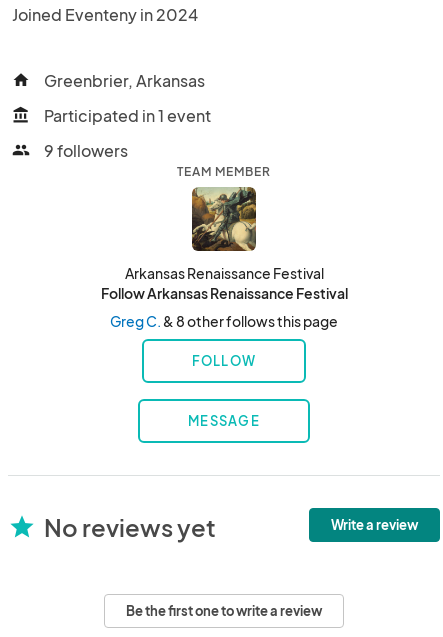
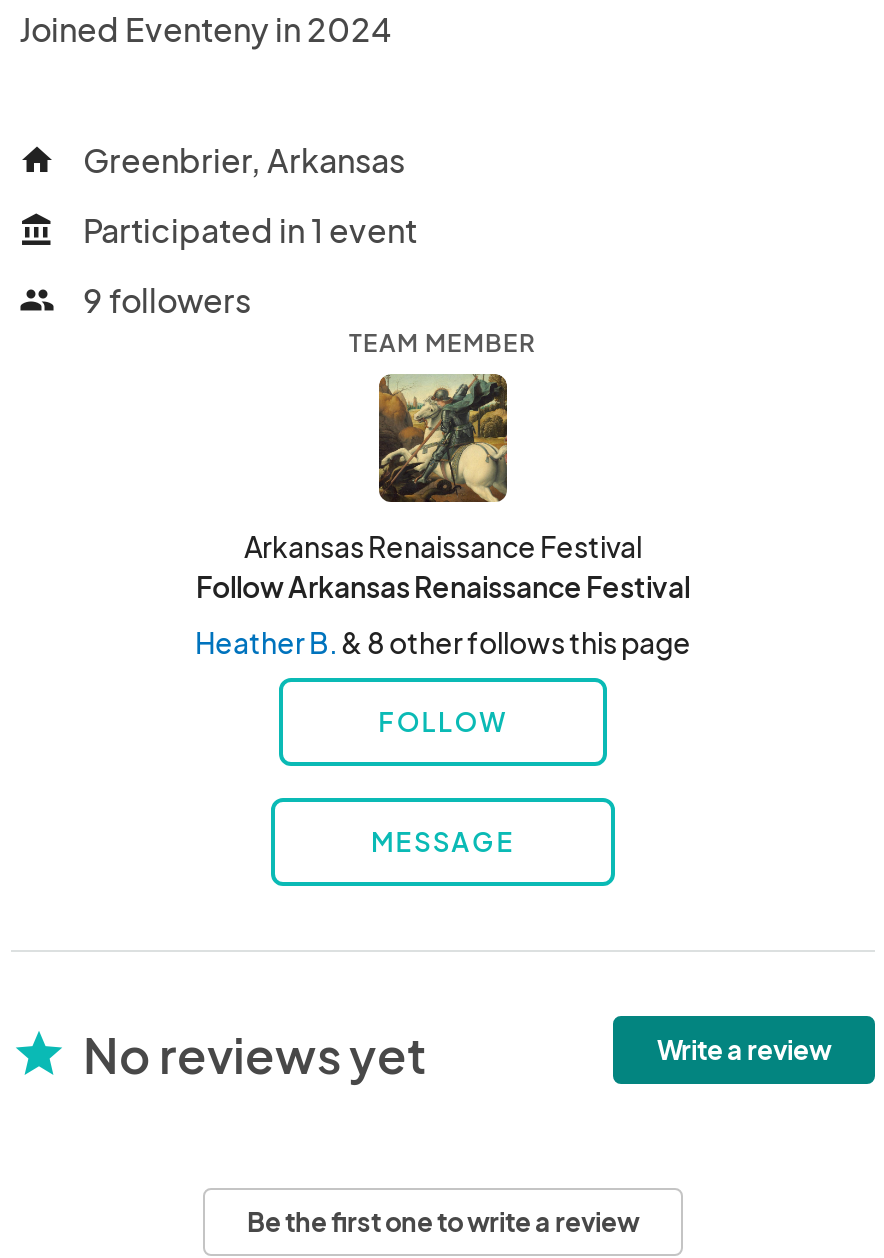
[110,312,338,330] Greg C. & 8 other follows this page -> [195,625,691,661] Heather B. & 8 other follows this page

